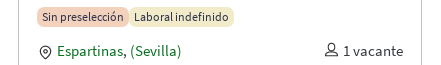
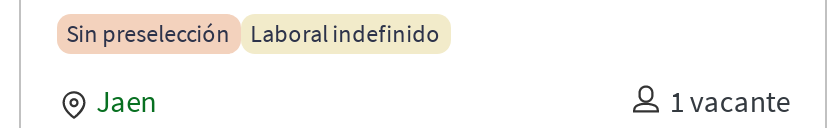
[57,41,182,60] Espartinas, (Sevilla) -> [96,81,156,119] Jaen

